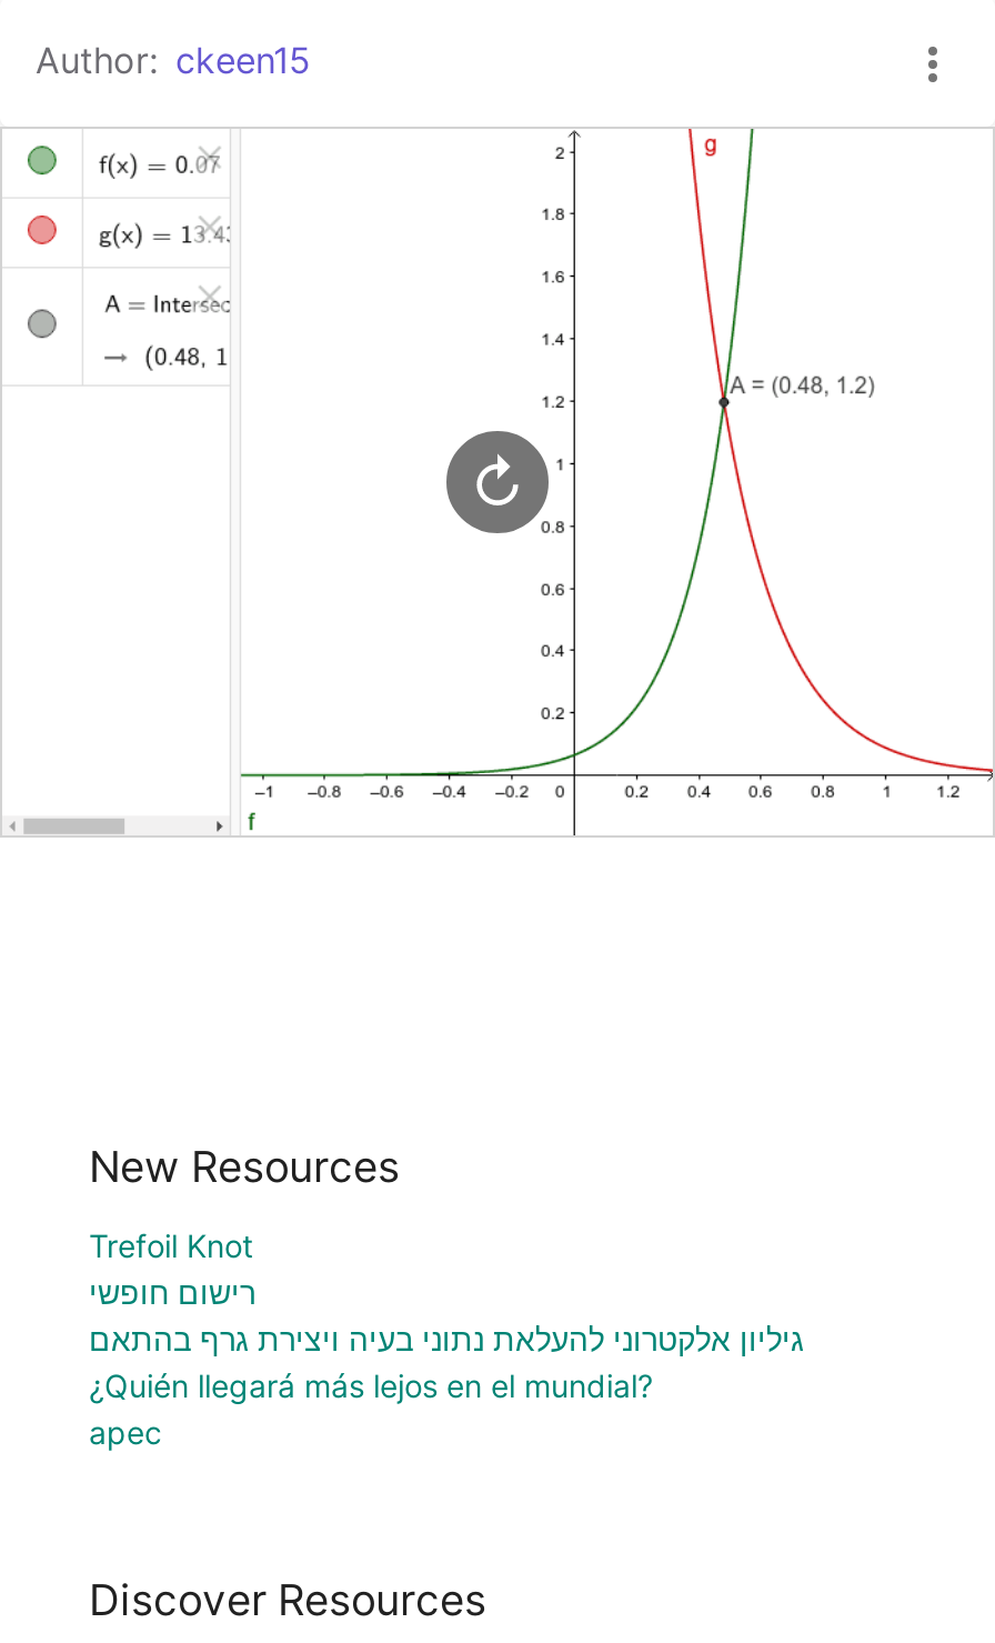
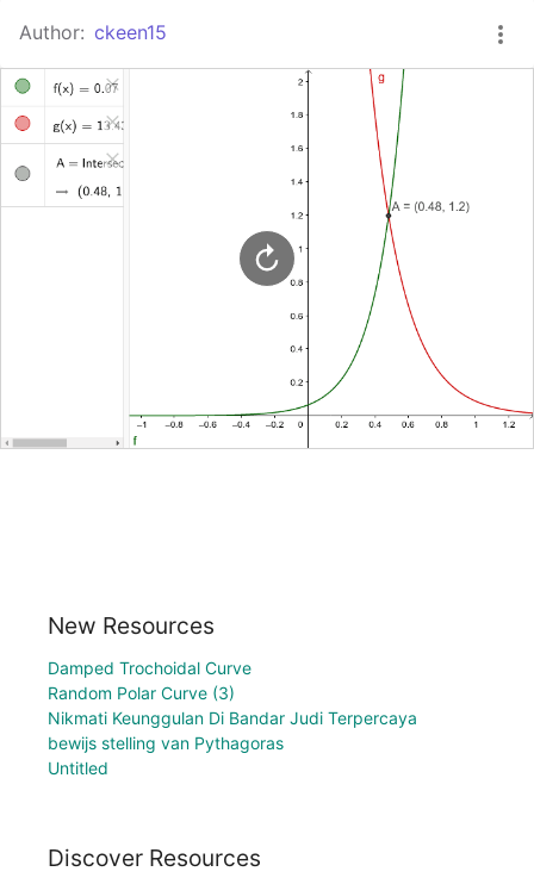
[89,1226,804,1450] Trefoil Knot | רישום חופשי | גיליון אלקטרוני להעלאת נתוני בעיה ויצירת גרף בהתאם | ¿Quién llegará más lejos en el mundial? | apec -> [48,657,417,778] Damped Trochoidal Curve | Random Polar Curve (3) | Nikmati Keunggulan Di Bandar Judi Terpercaya | bewijs stelling van Pythagoras | Untitled

